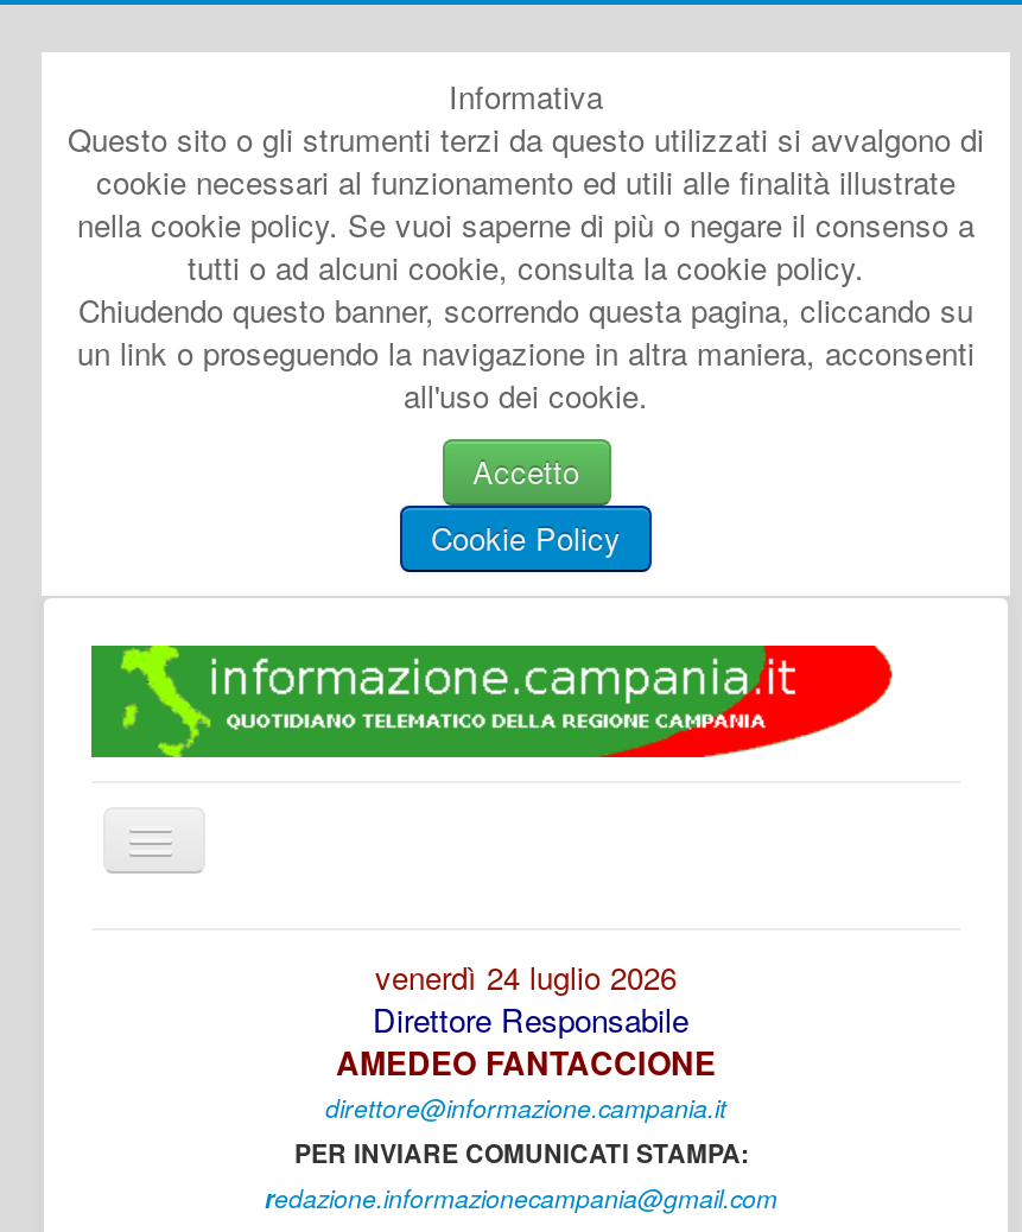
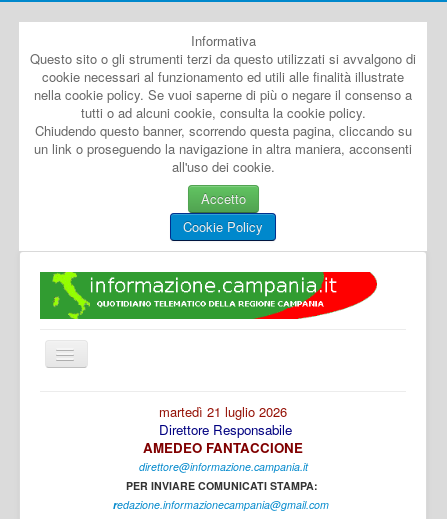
[375,954,677,999] venerdì 24 luglio 2026 -> [159,402,287,421] martedì 21 luglio 2026

